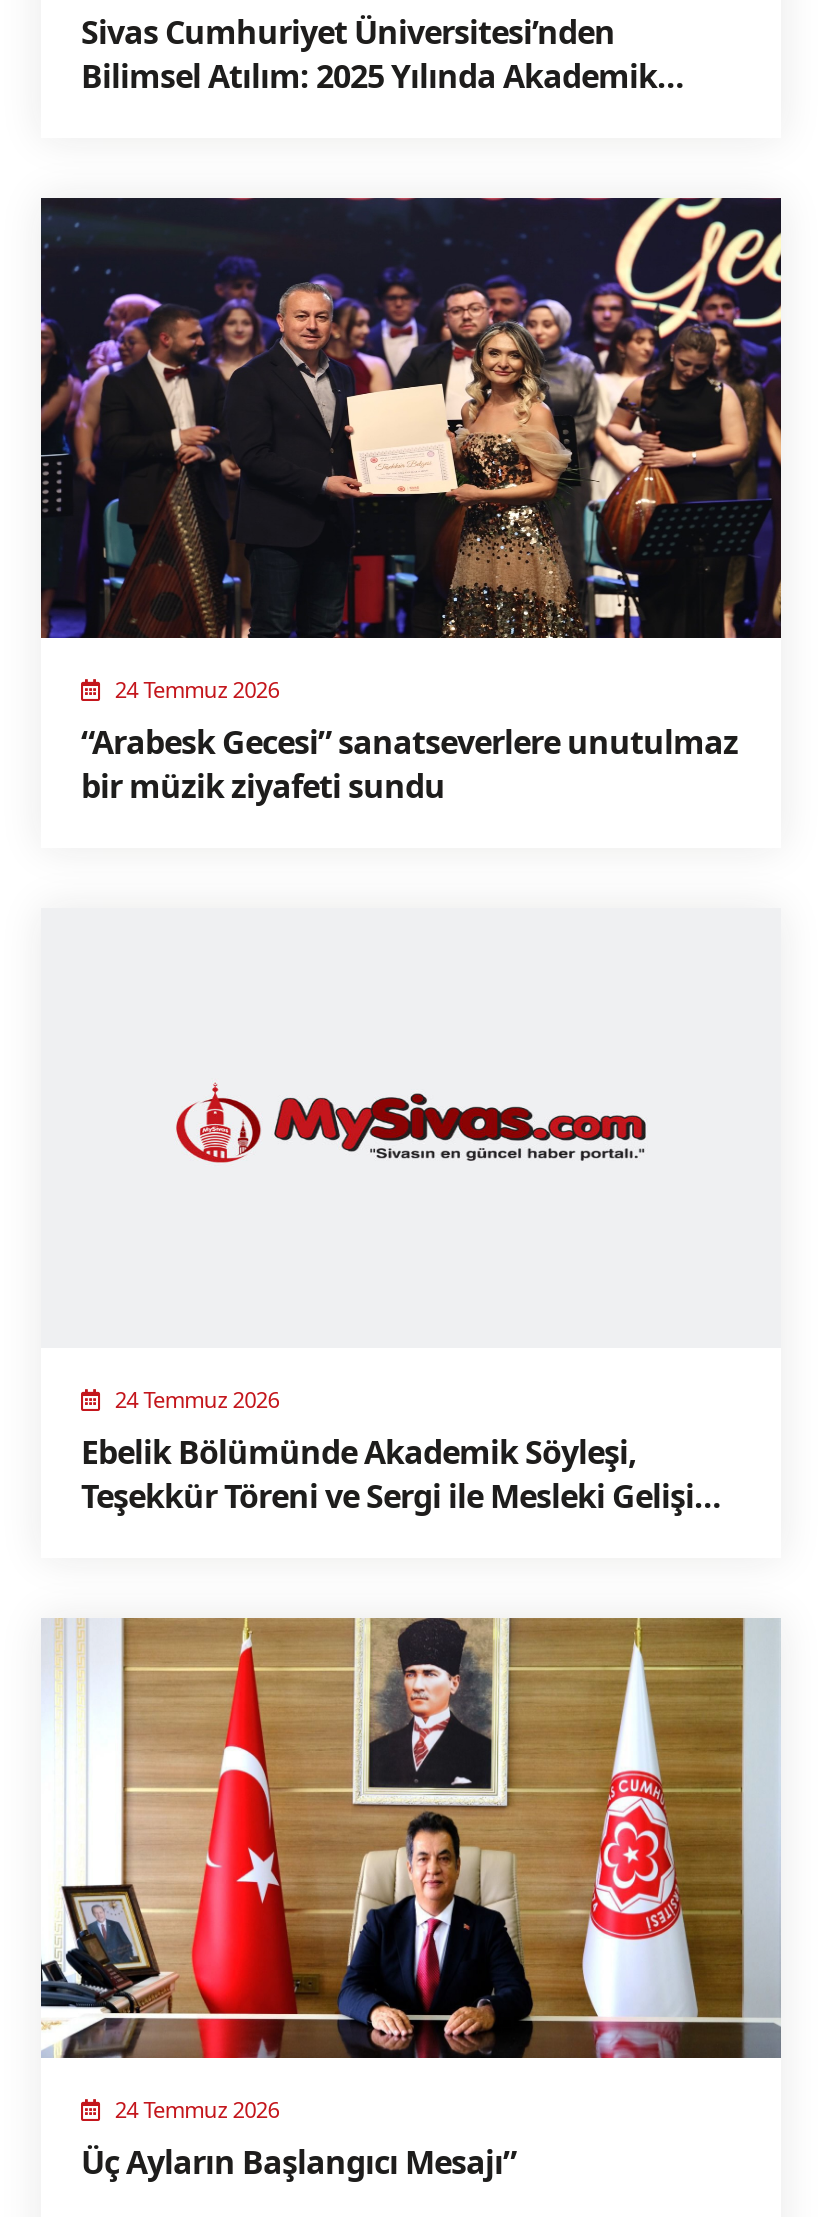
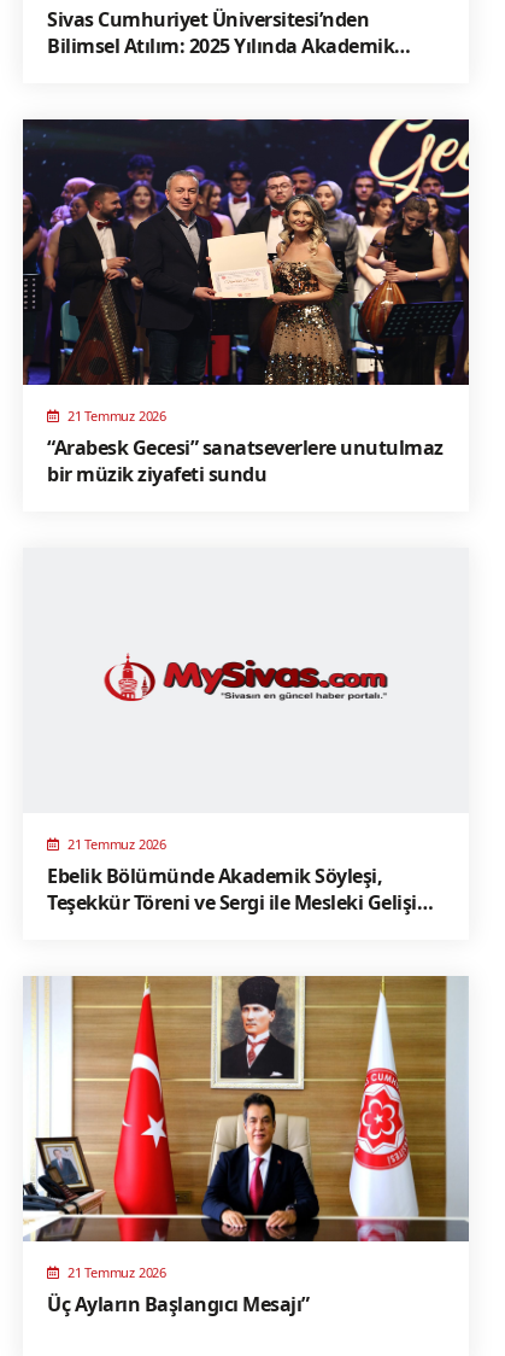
[115,674,279,704] 24 Temmuz 2026 -> [67,406,166,424] 21 Temmuz 2026
[115,1384,279,1414] 24 Temmuz 2026 -> [67,835,166,853] 21 Temmuz 2026
[115,2094,279,2124] 24 Temmuz 2026 -> [67,1263,166,1281] 21 Temmuz 2026

